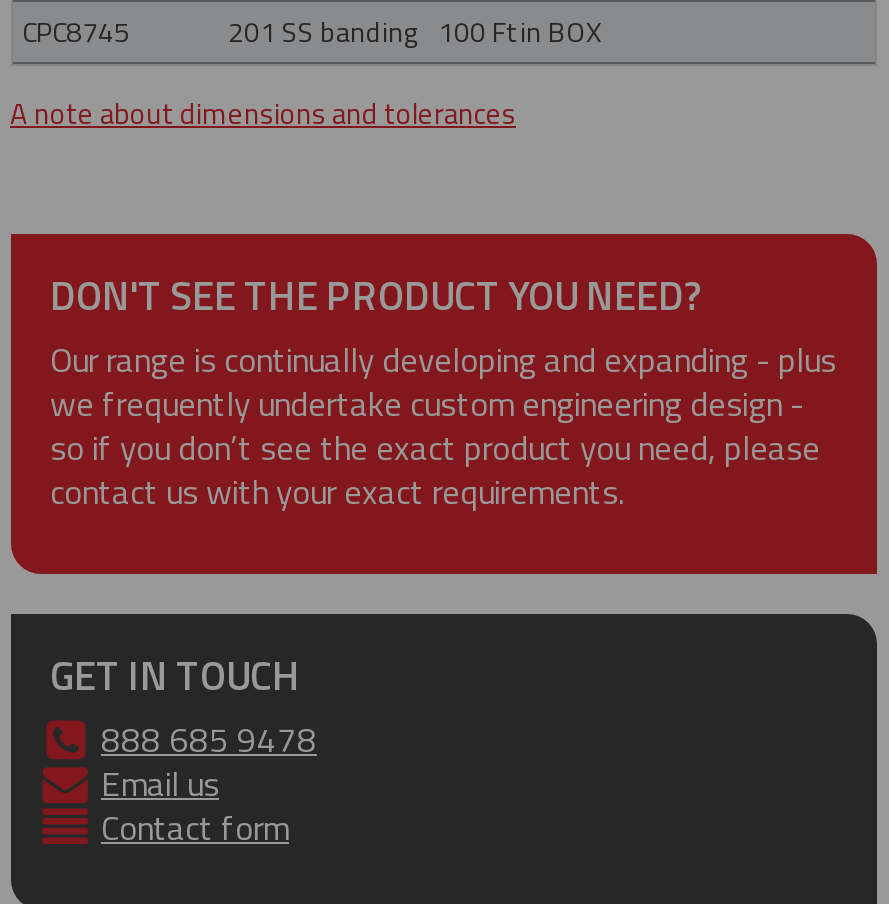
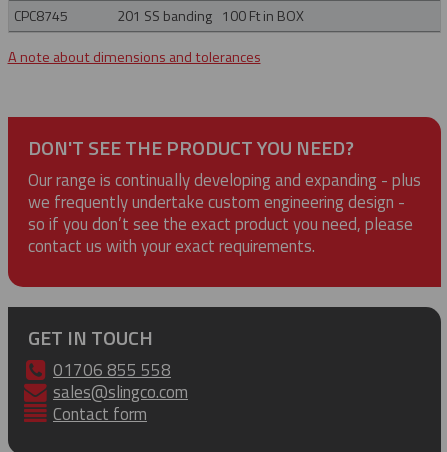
[101,714,317,810] 888 685 9478 | Email us -> [53,357,188,405] 01706 855 558 | sales@slingco.com

